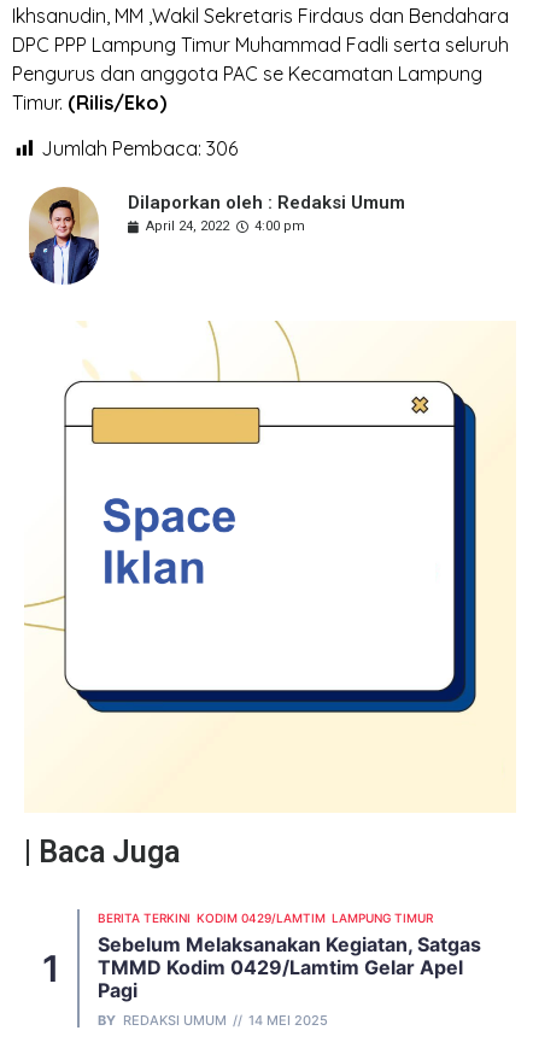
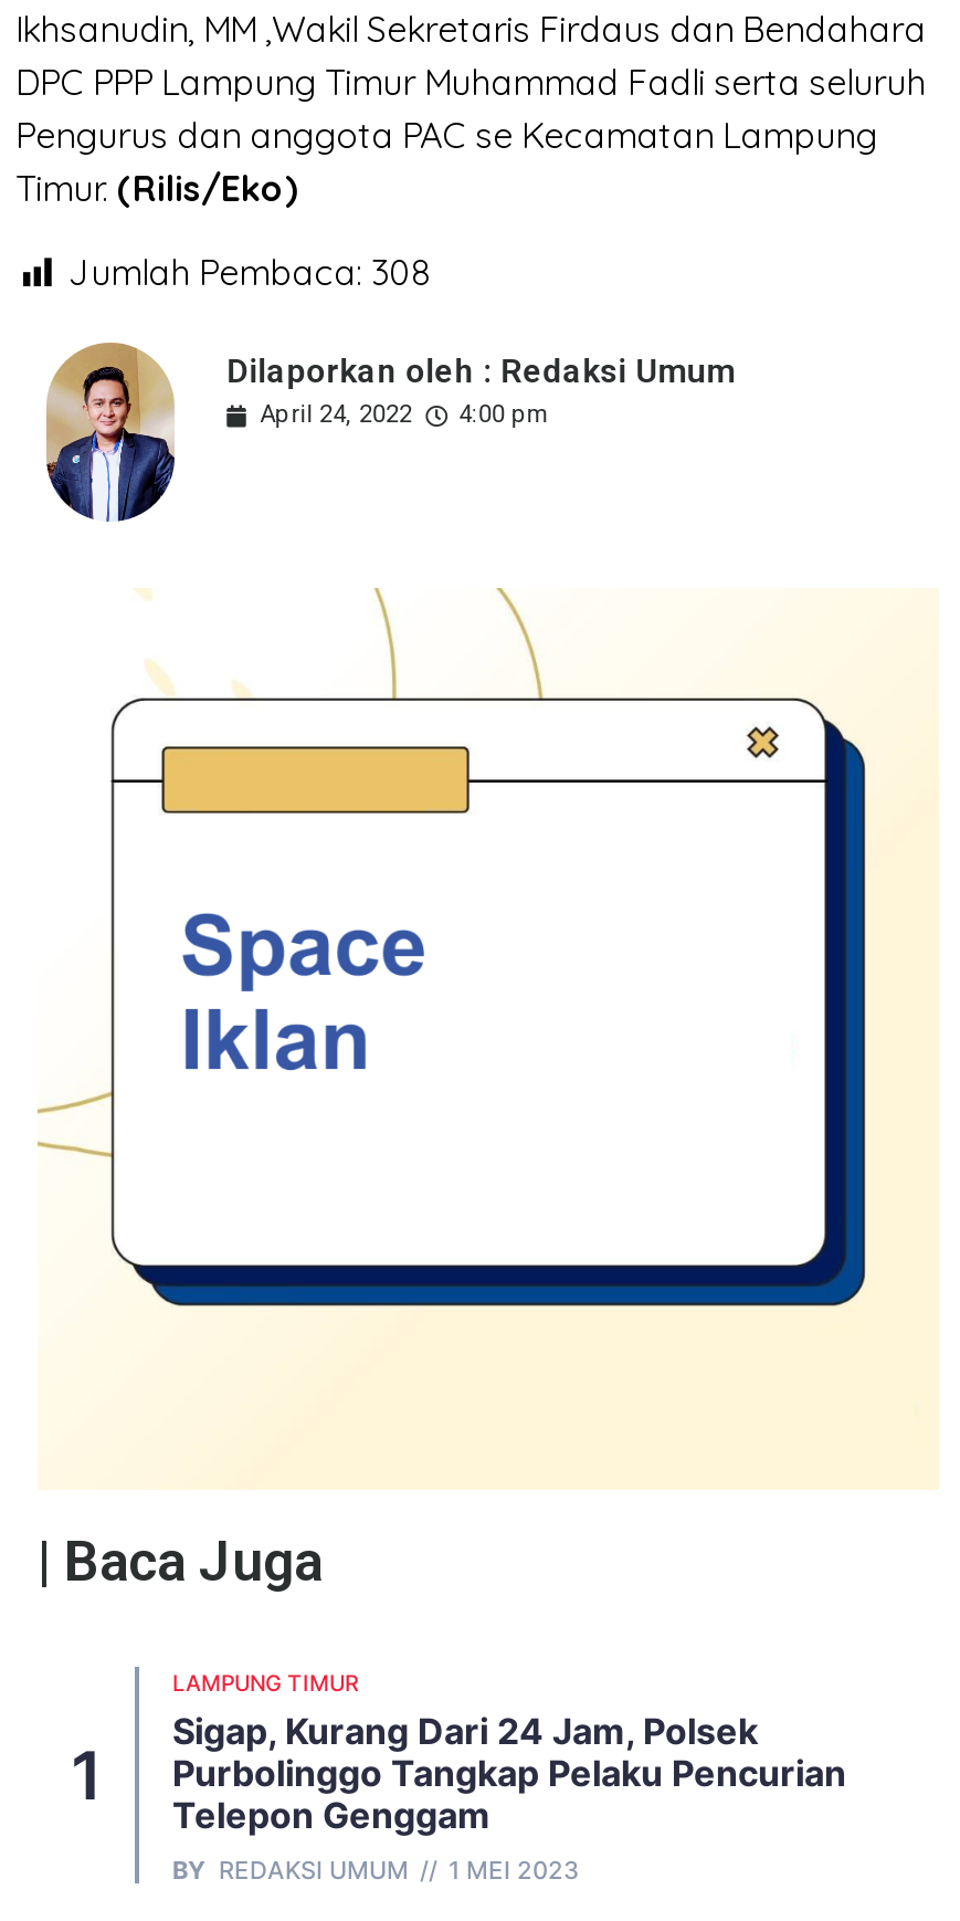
[41,137,238,161] Jumlah Pembaca: 306 -> [68,250,431,295] Jumlah Pembaca: 308
[98,911,481,1002] BERITA TERKINI KODIM 0429/LAMTIM LAMPUNG TIMUR | Sebelum Melaksanakan Kegiatan, Satgas | TMMD Kodim 0429/Lamtim Gelar Apel | Pagi -> [172,1669,846,1837] LAMPUNG TIMUR | Sigap, Kurang Dari 24 Jam, Polsek | Purbolinggo Tangkap Pelaku Pencurian | Telepon Genggam
[98,1012,328,1029] BY REDAKSI UMUM 14 MEI 2025 -> [172,1855,579,1886] BY REDAKSI UMUM 1 MEI 2023

